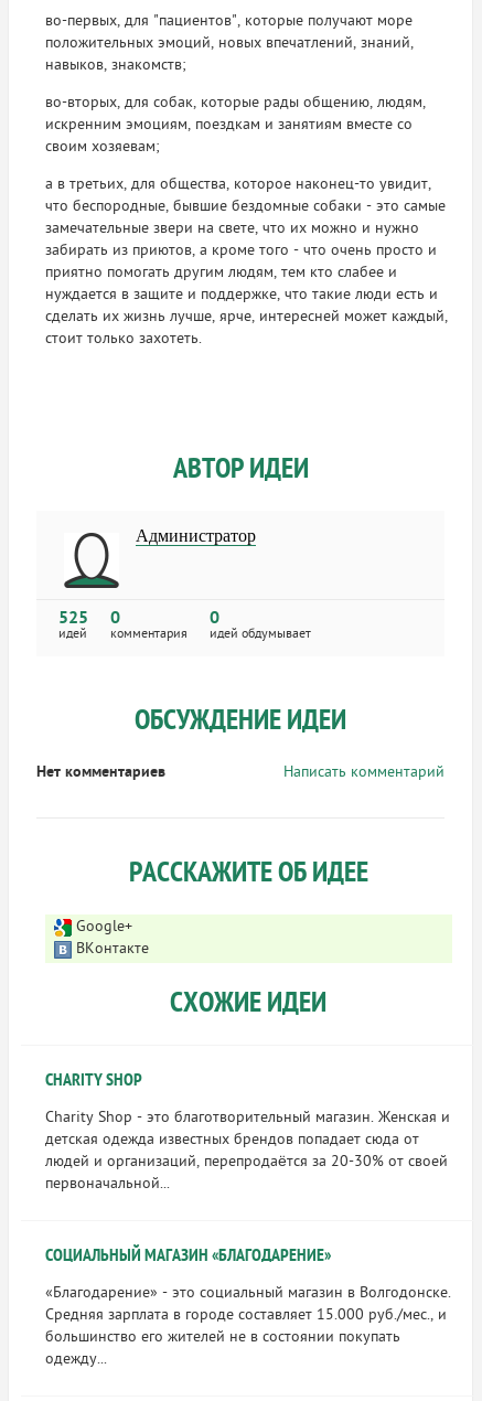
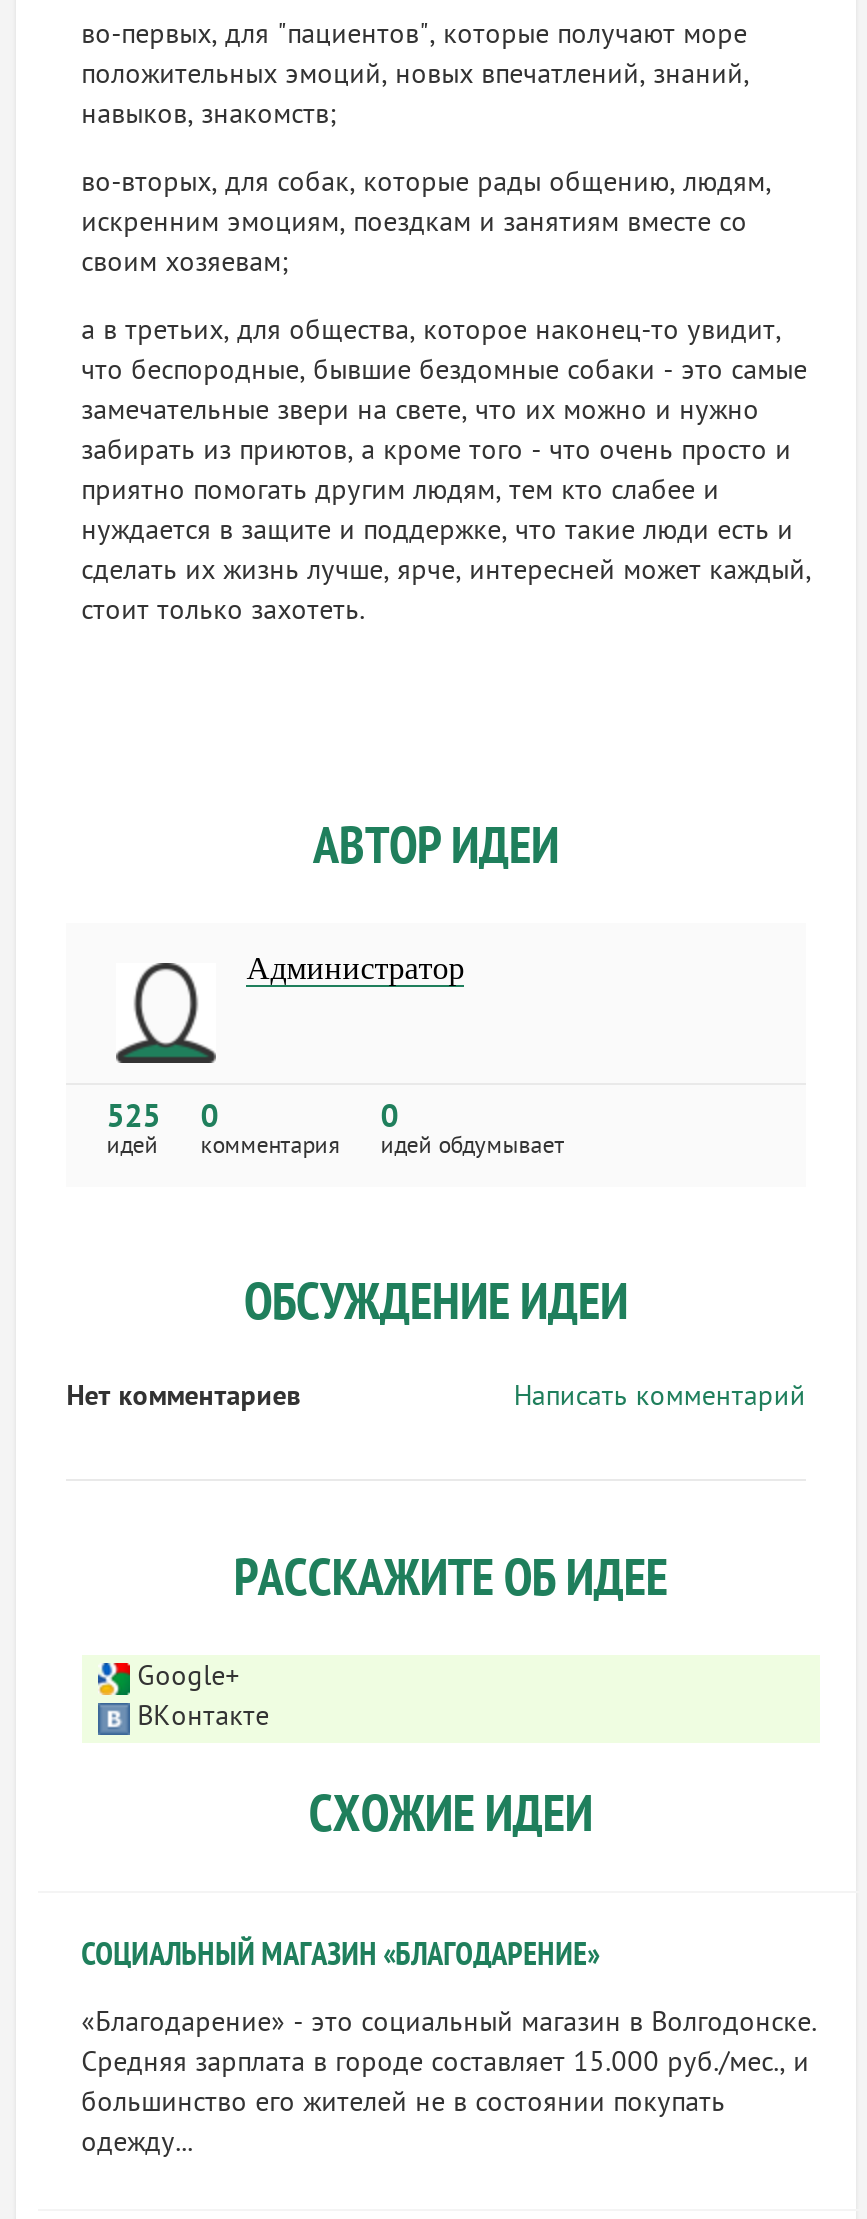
[45,1070,450,1195] CHARITY SHOP | Charity Shop - это благотворительный магазин. Женская и | детская одежда известных брендов попадает сюда от | людей и организаций, перепродаётся за 20-30% от своей | первоначальной... -> none

